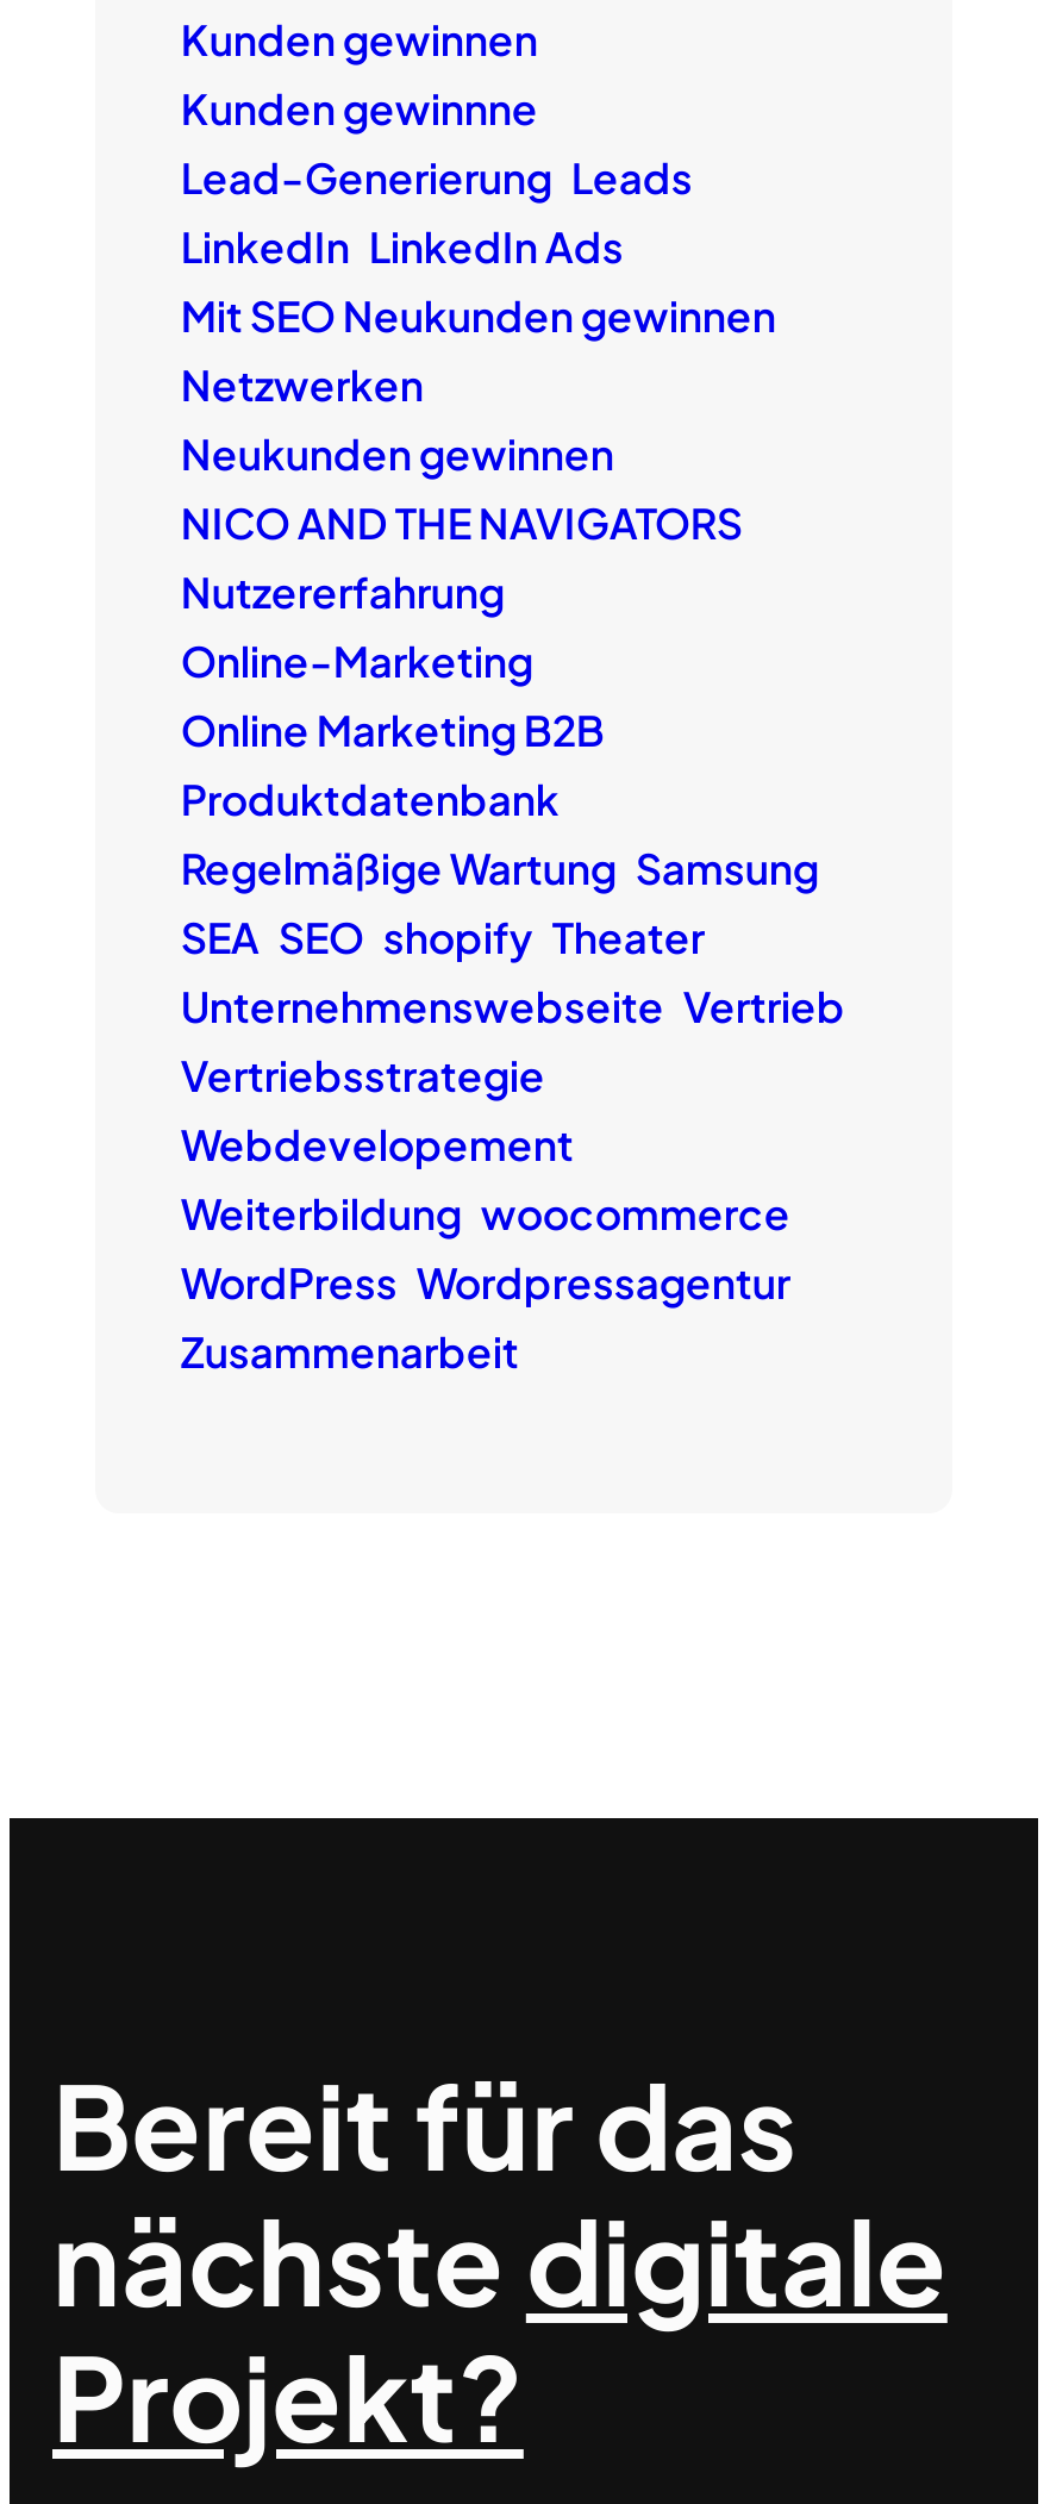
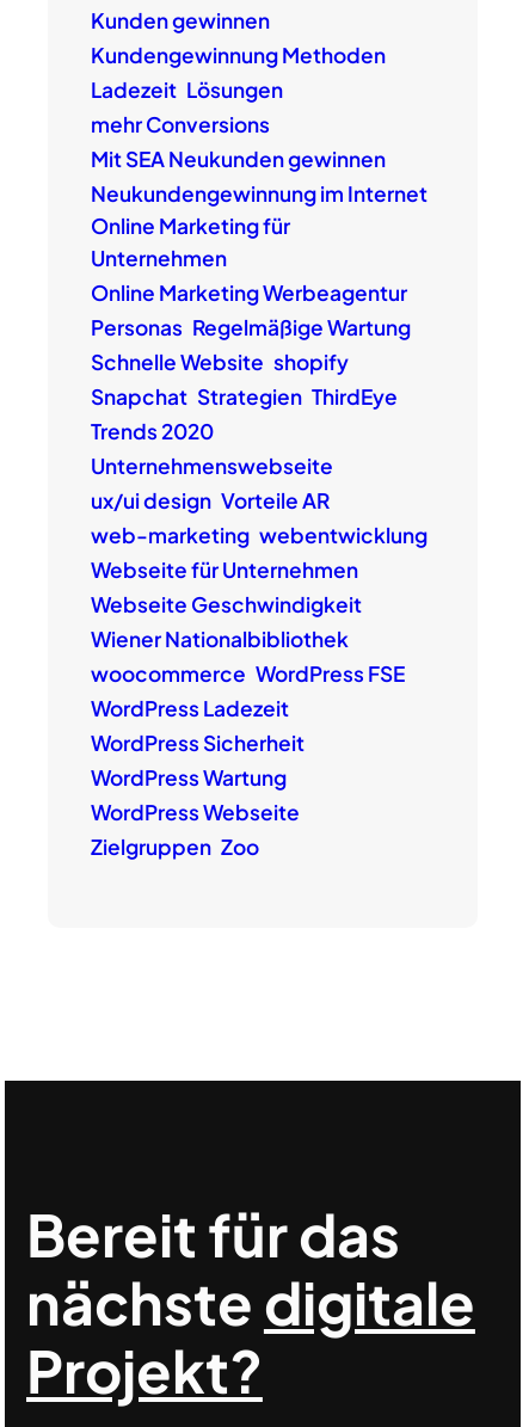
[180,81,845,1377] Kunden gewinnne | Lead-Generierung Leads | LinkedIn LinkedIn Ads | Mit SEO Neukunden gewinnen | Netzwerken | Neukunden gewinnen | NICO AND THE NAVIGATORS | Nutzererfahrung | Online-Marketing | Online Marketing B2B | Produktdatenbank | Regelmäßige Wartung Samsung | SEA SEO shopify Theater | Unternehmenswebseite Vertrieb | Vertriebsstrategie | Webdevelopement | Weiterbildung woocommerce | WordPress Wordpressagentur | Zusammenarbeit -> [91,41,427,859] Kundengewinnung Methoden | Ladezeit Lösungen | mehr Conversions | Mit SEA Neukunden gewinnen | Neukundengewinnung im Internet | Online Marketing für | Unternehmen | Online Marketing Werbeagentur | Personas Regelmäßige Wartung | Schnelle Website shopify | Snapchat Strategien ThirdEye | Trends 2020 | Unternehmenswebseite | ux/ui design Vorteile AR | web-marketing webentwicklung | Webseite für Unternehmen | Webseite Geschwindigkeit | Wiener Nationalbibliothek | woocommerce WordPress FSE | WordPress Ladezeit | WordPress Sicherheit | WordPress Wartung | WordPress Webseite | Zielgruppen Zoo

